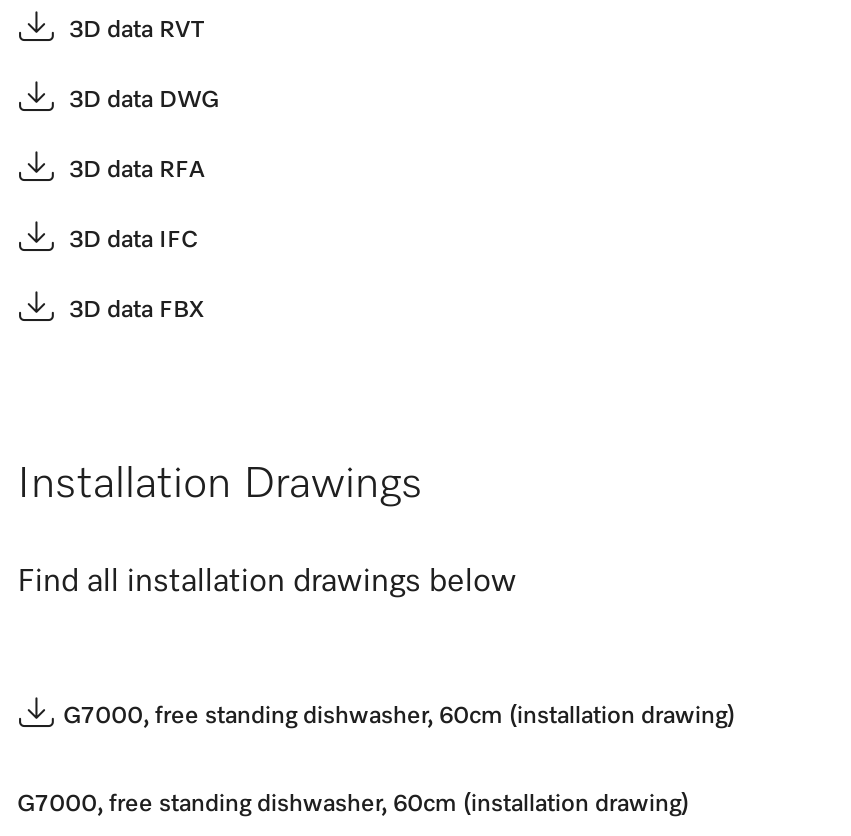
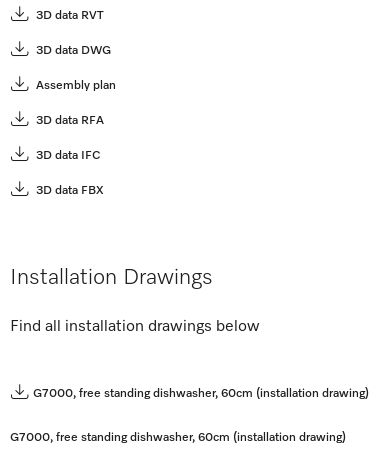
none -> [36,80,116,92] Assembly plan

